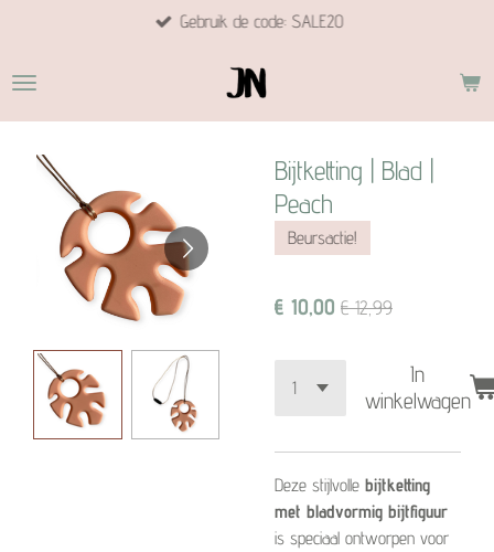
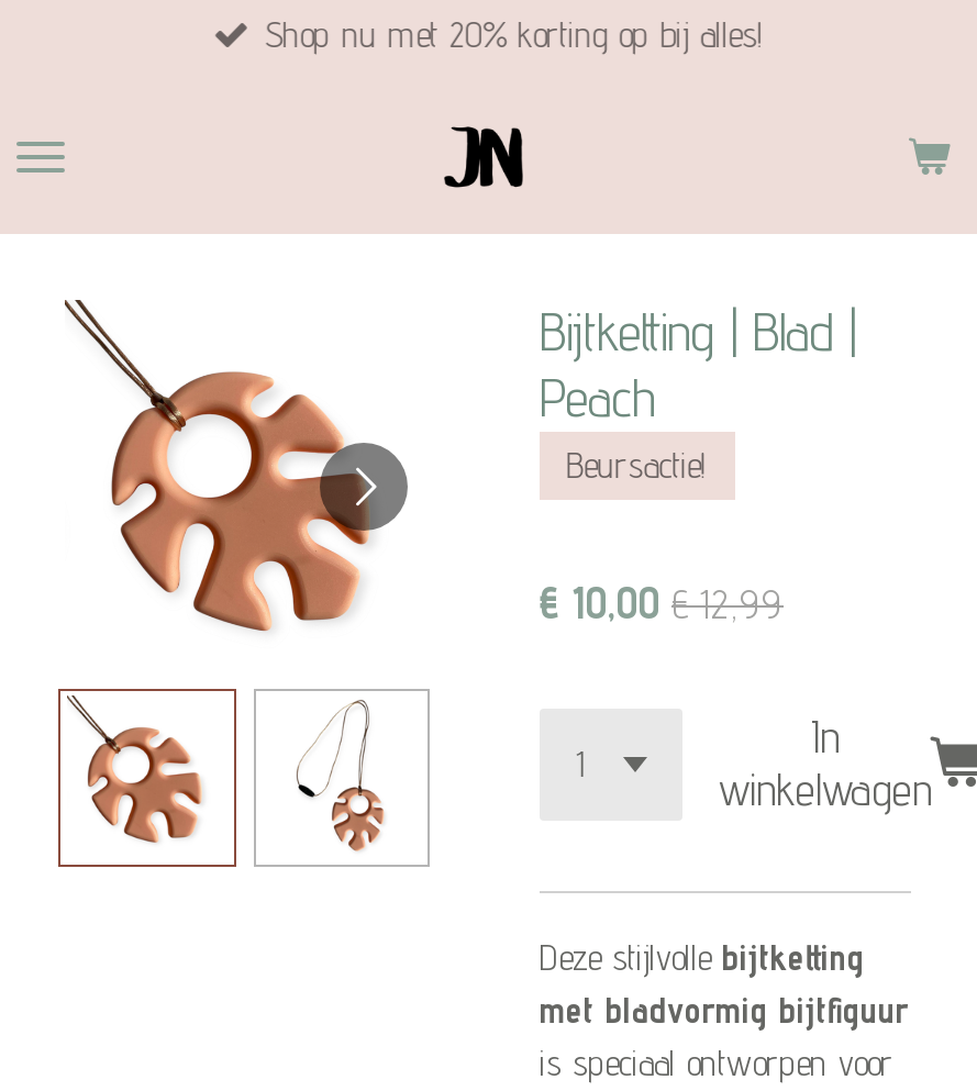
[180,10,343,32] Gebruik de code: SALE20 -> [265,13,764,57] Shop nu met 20% korting op bij alles!

